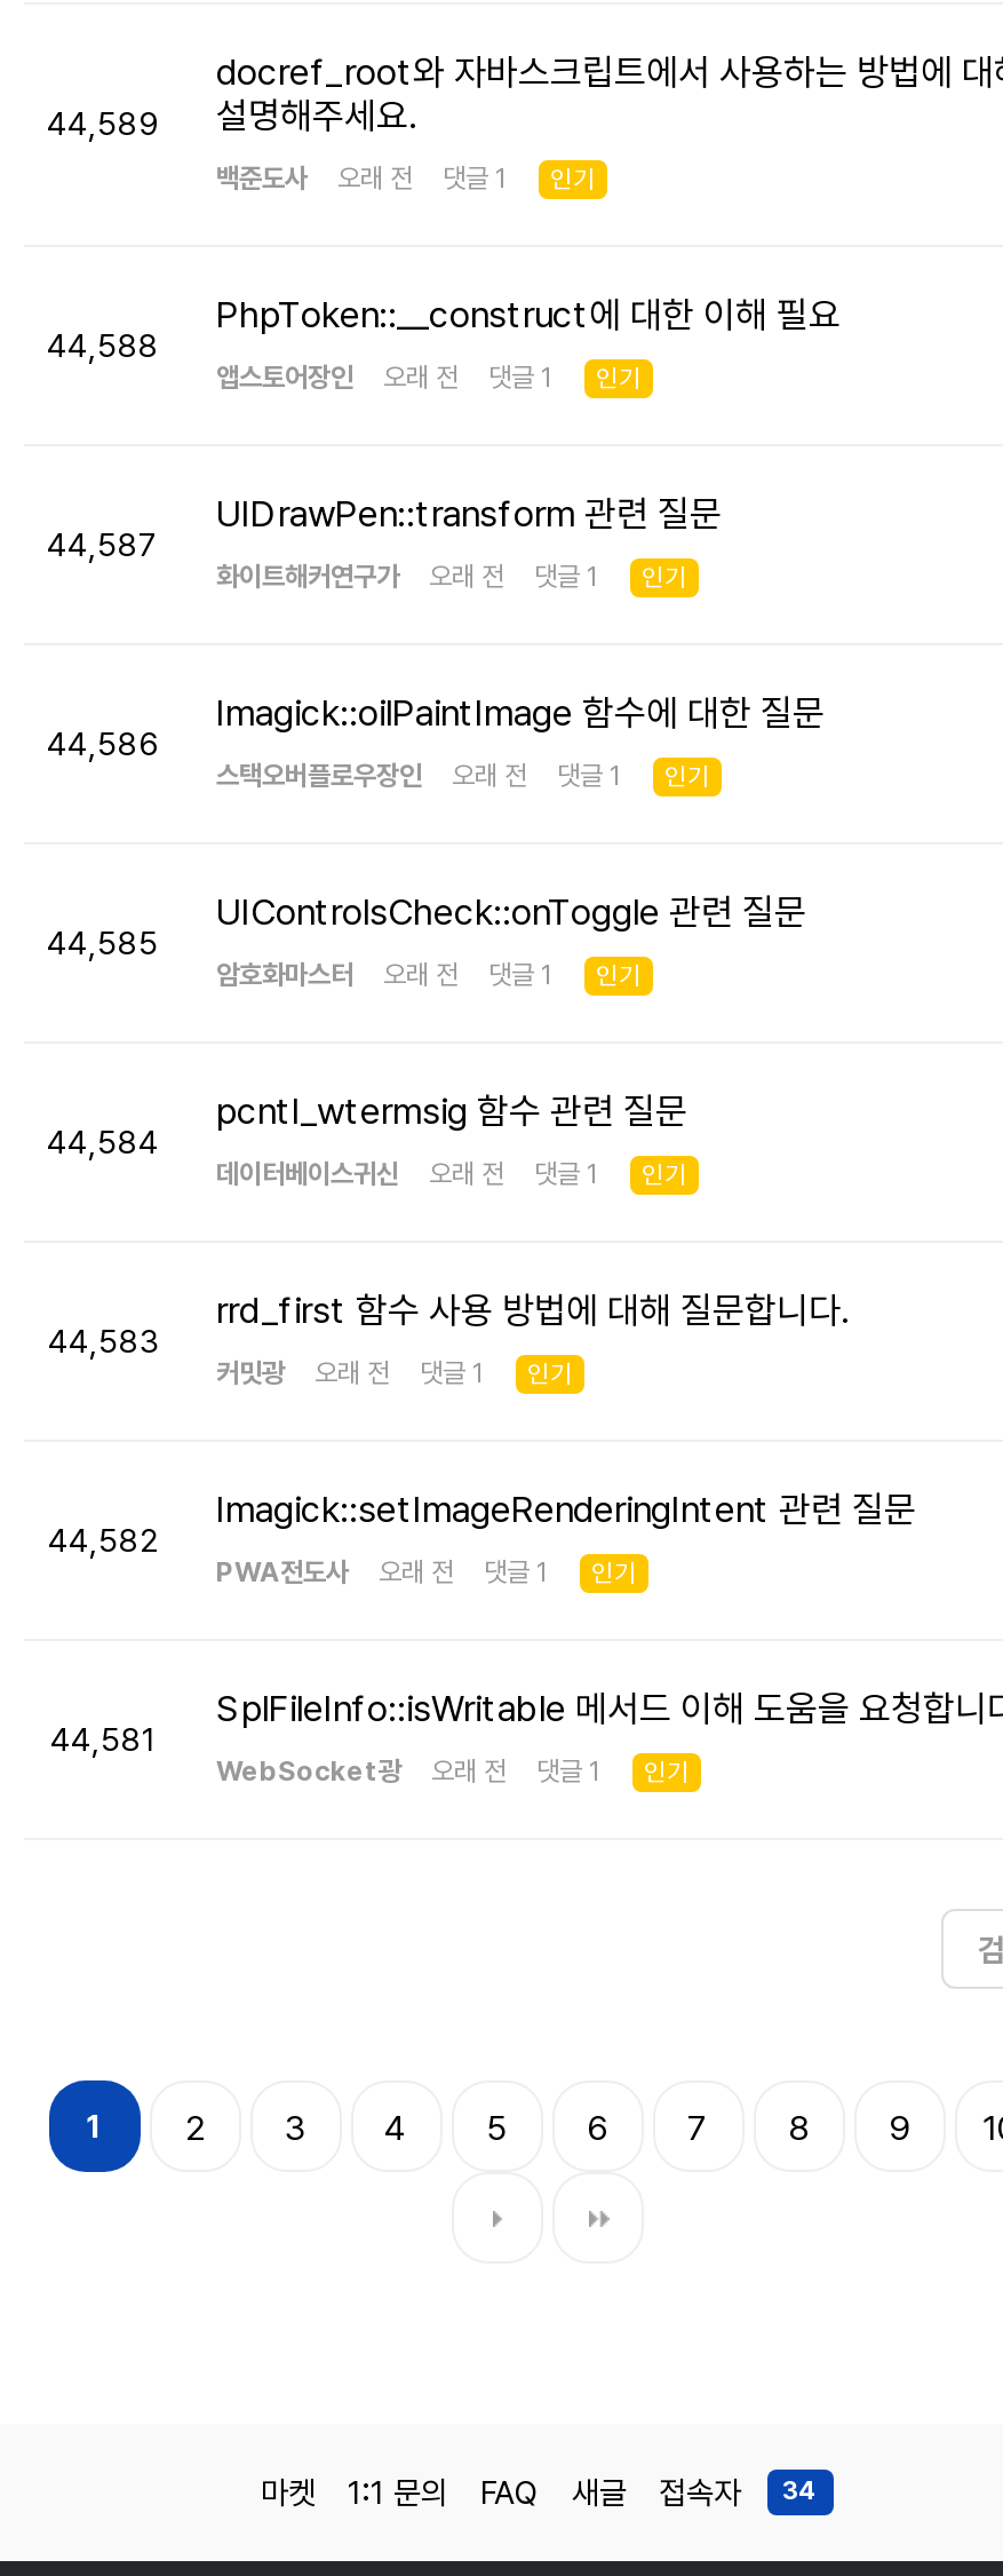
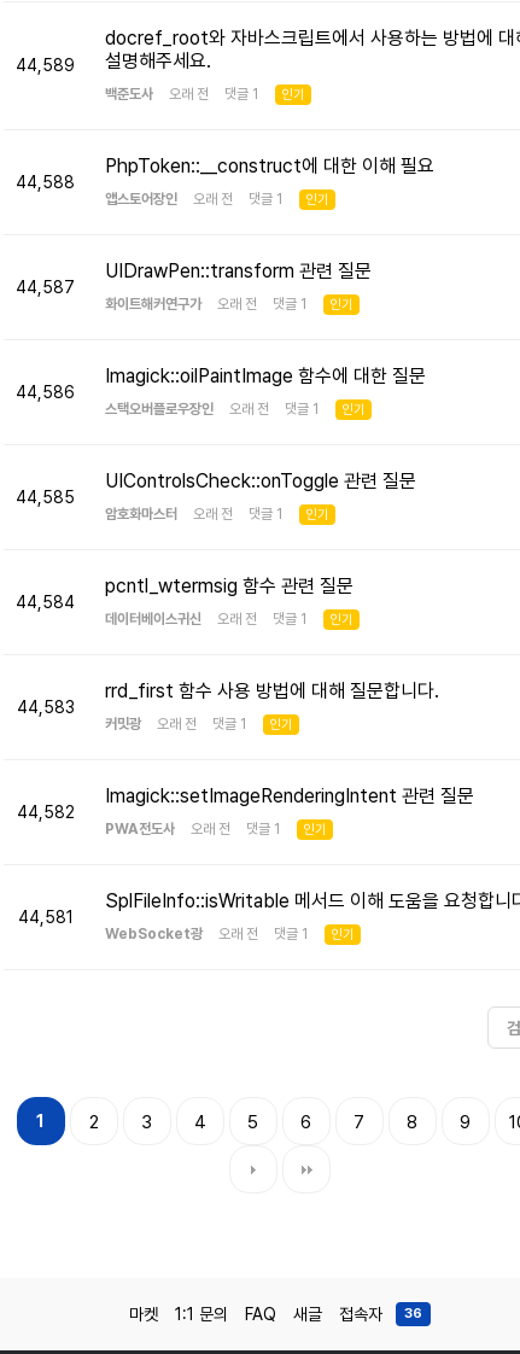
[261,2474,817,2511] 마켓 1:1 문의 FAQ 새글 접속자 34 -> [128,1305,422,1324] 마켓 1:1 문의 FAQ 새글 접속자 36

